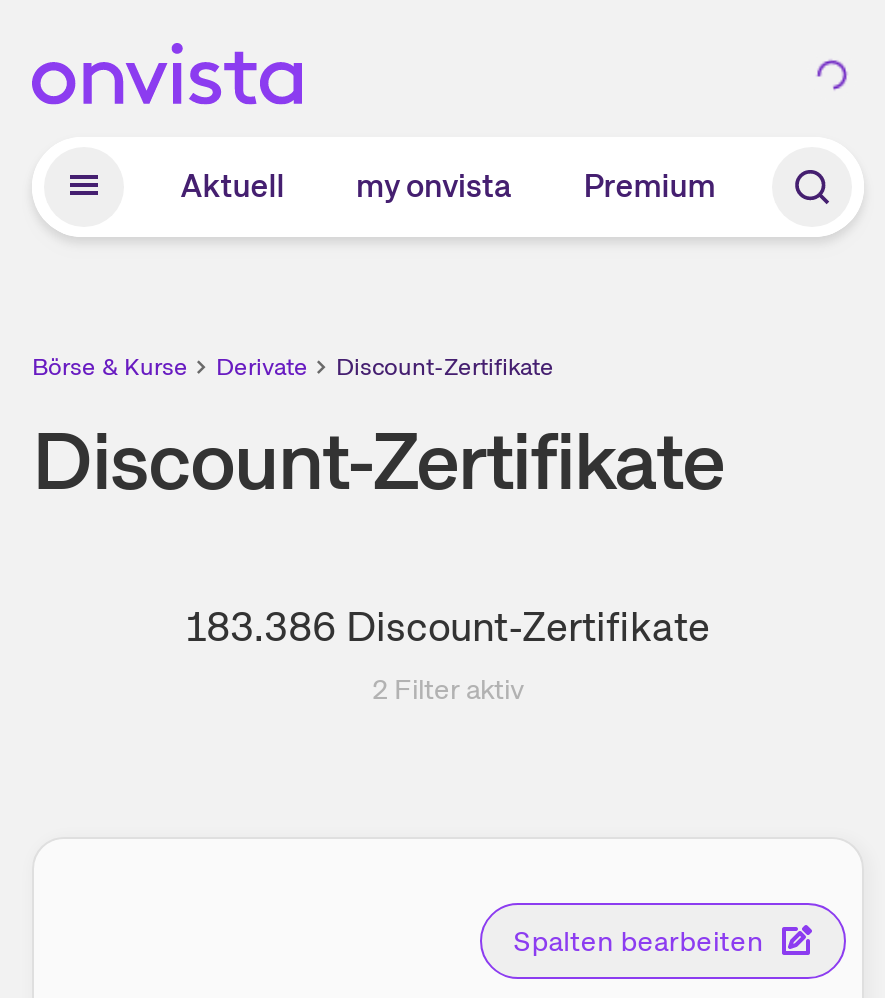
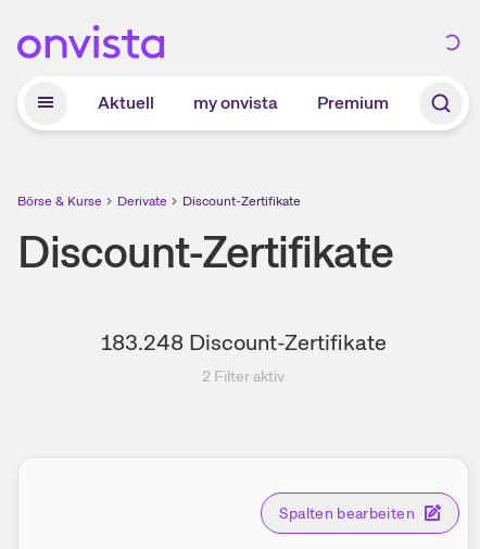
[186,601,710,653] 183.386 Discount-Zertifikate -> [100,329,386,357] 183.248 Discount-Zertifikate

